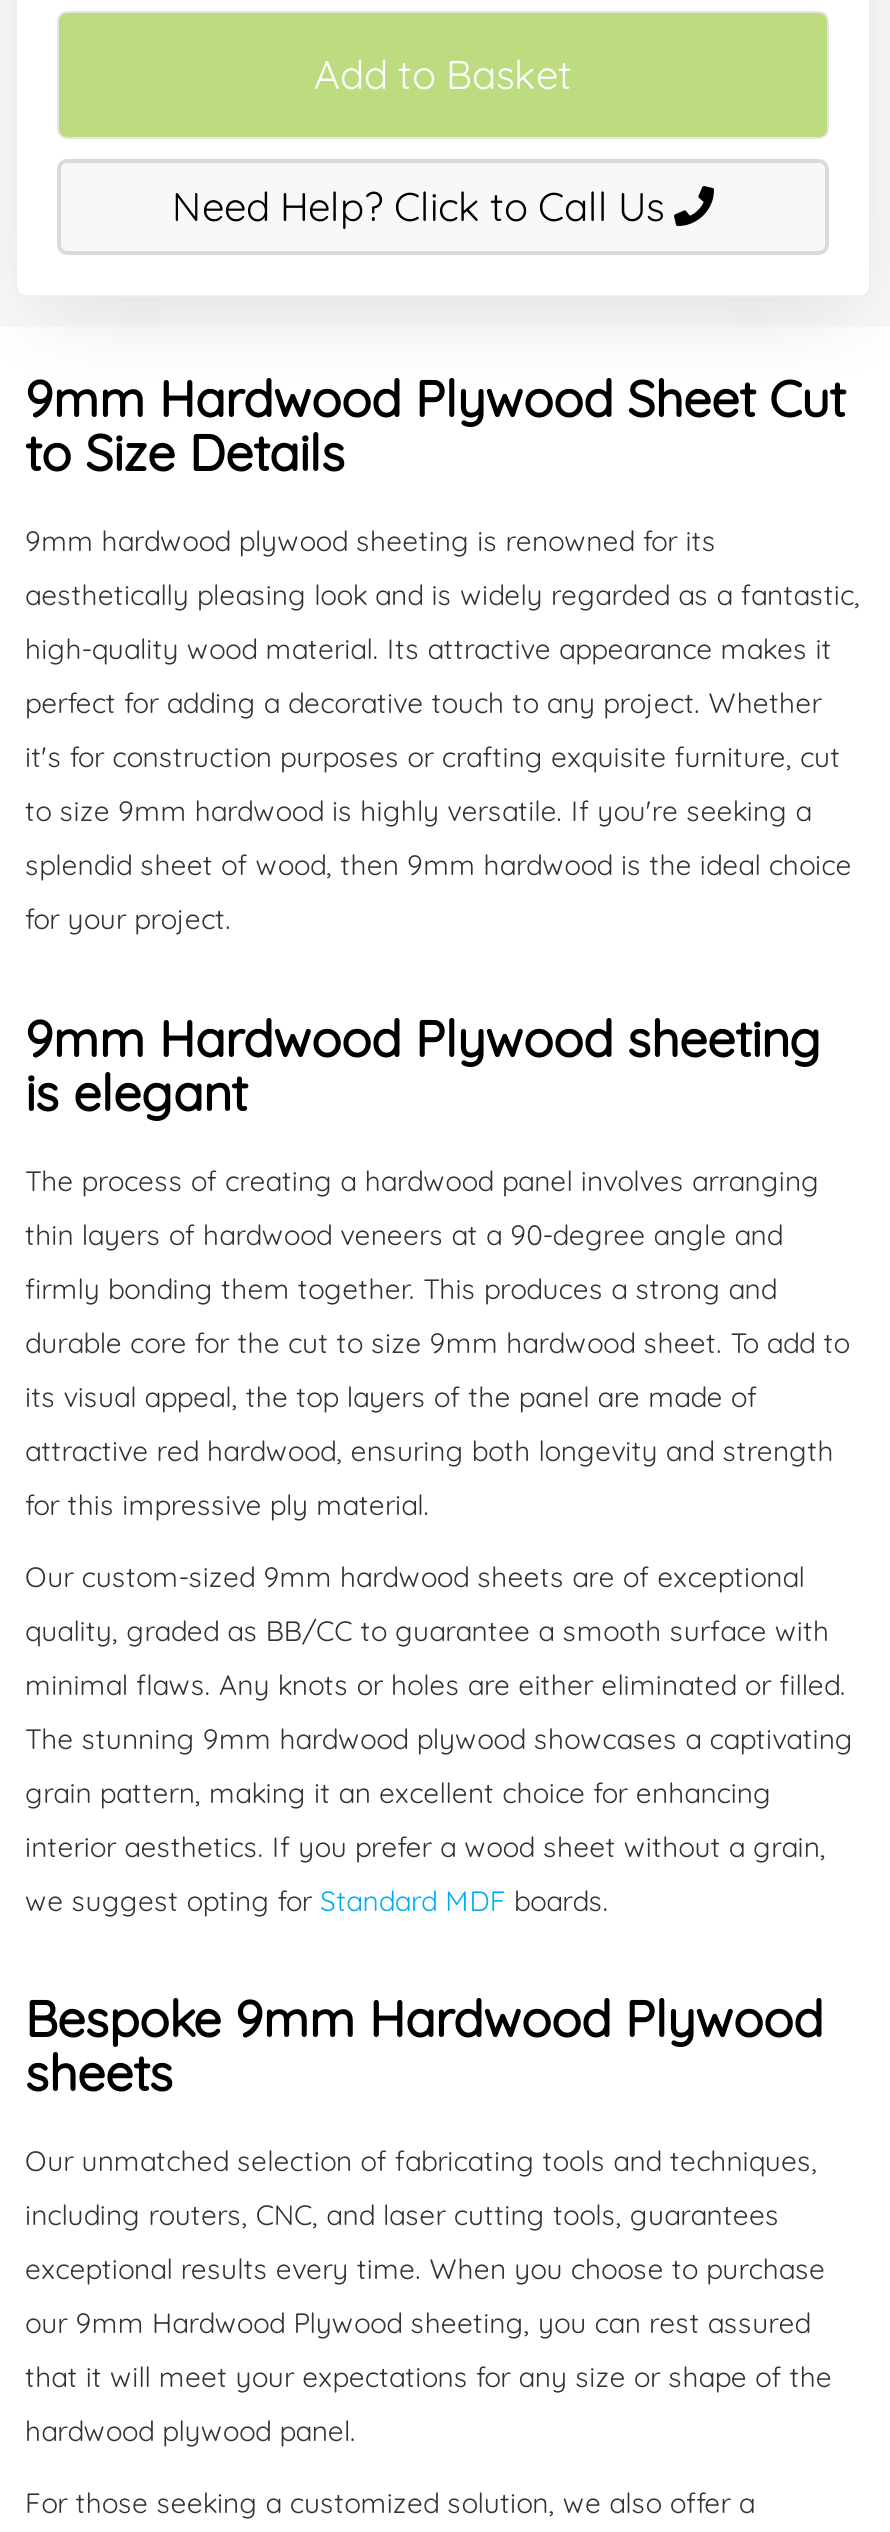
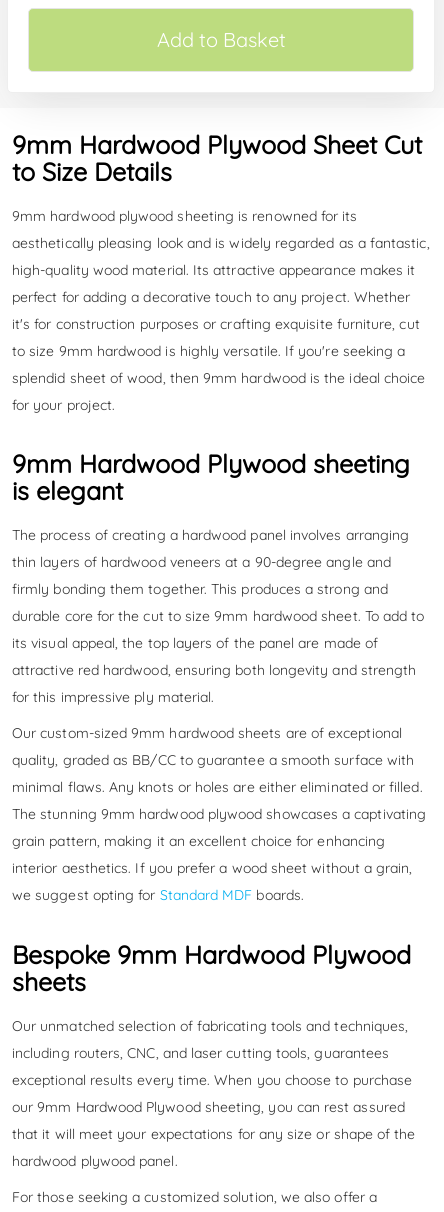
[172,181,674,231] Need Help? Click to Call Us -> none

